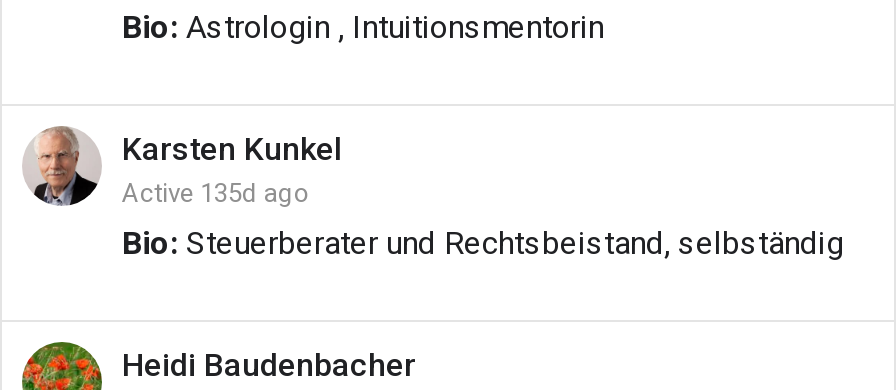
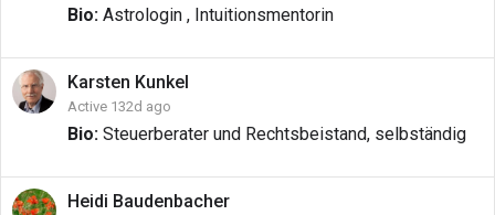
[122,178,310,208] Active 135d ago -> [67,98,171,115] Active 132d ago

